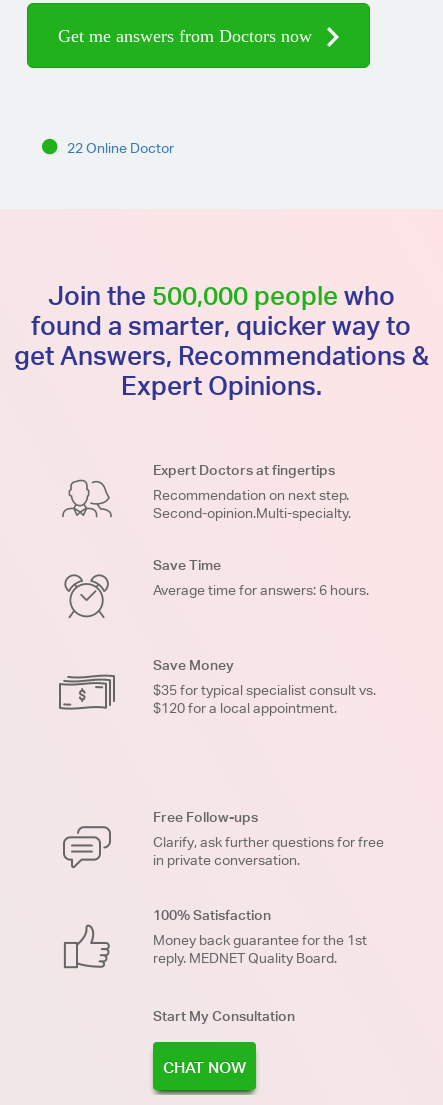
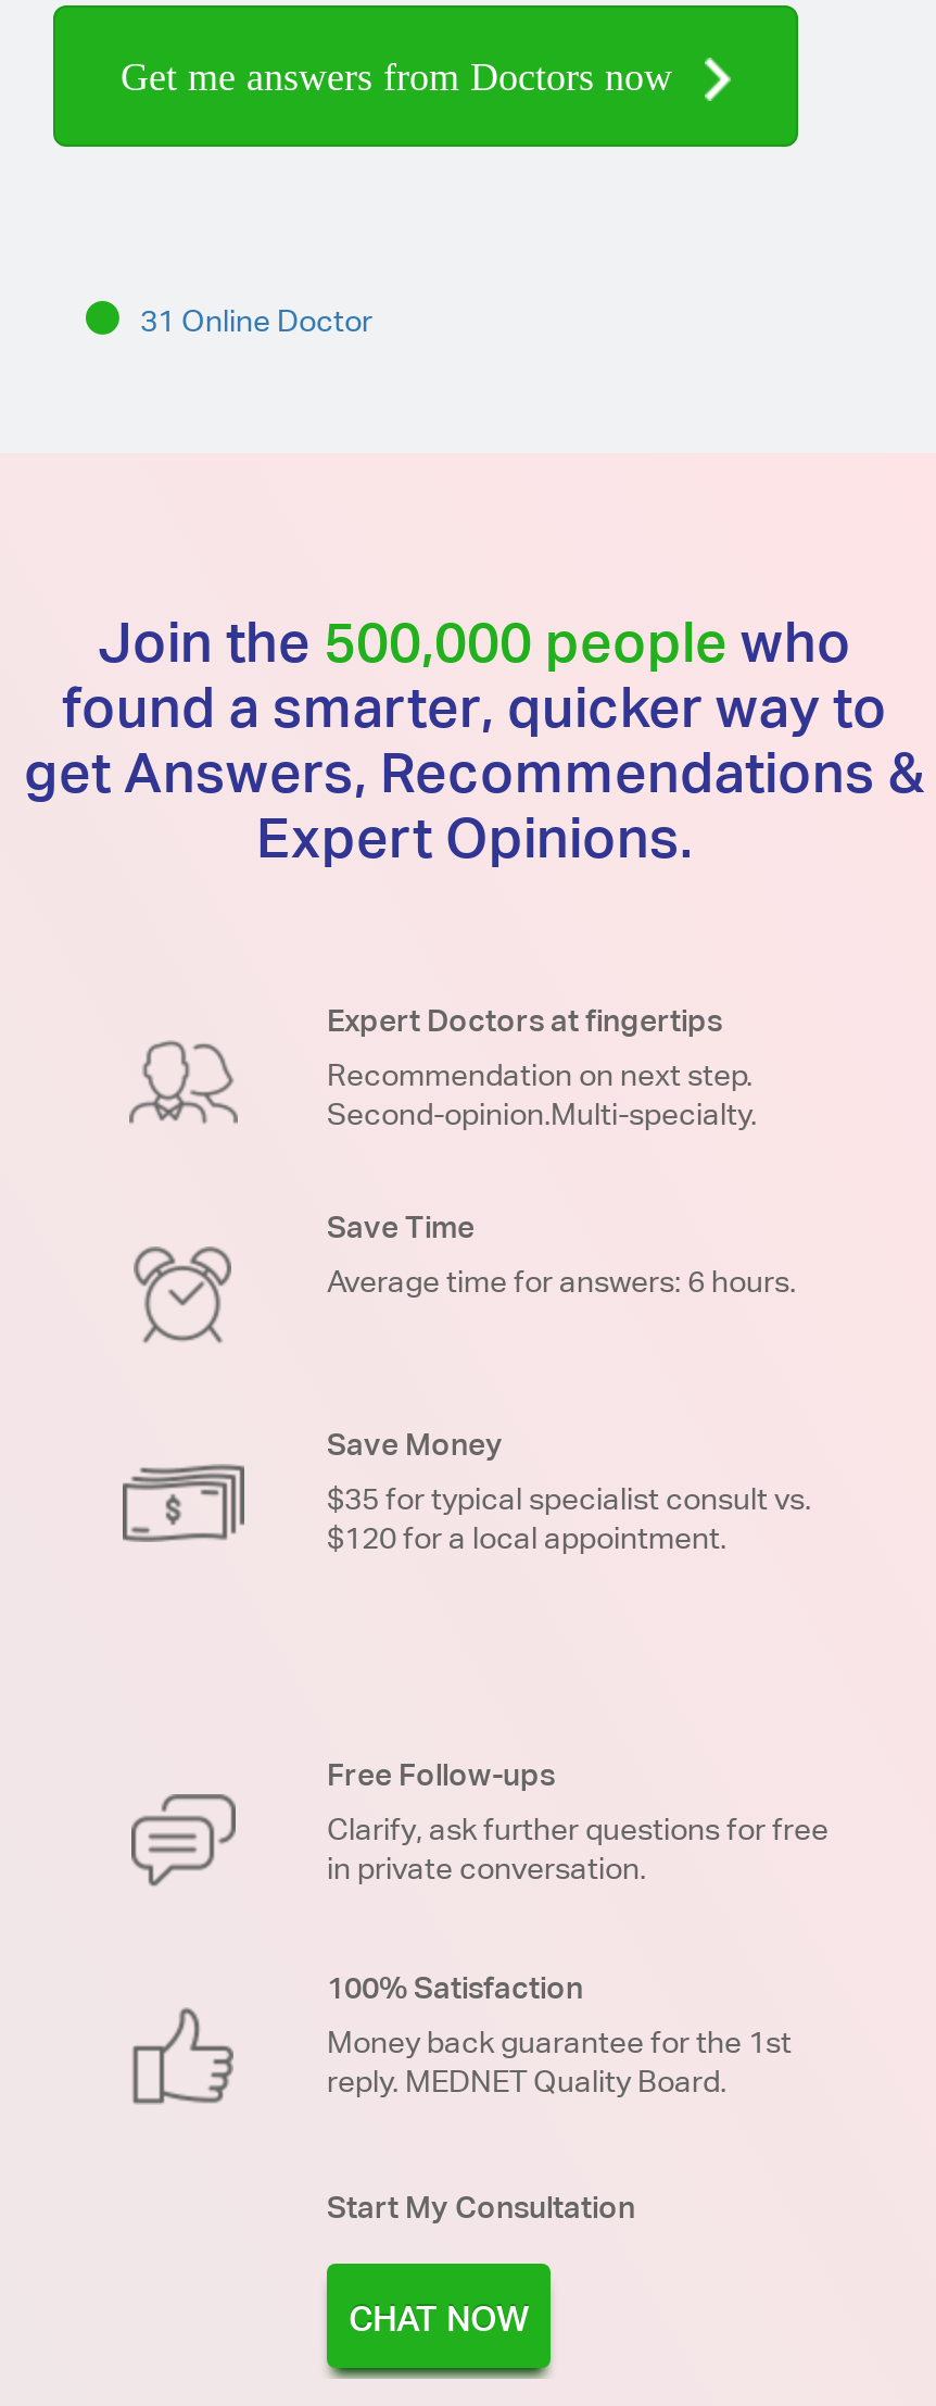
[67,140,174,156] 22 Online Doctor -> [140,302,372,337] 31 Online Doctor

